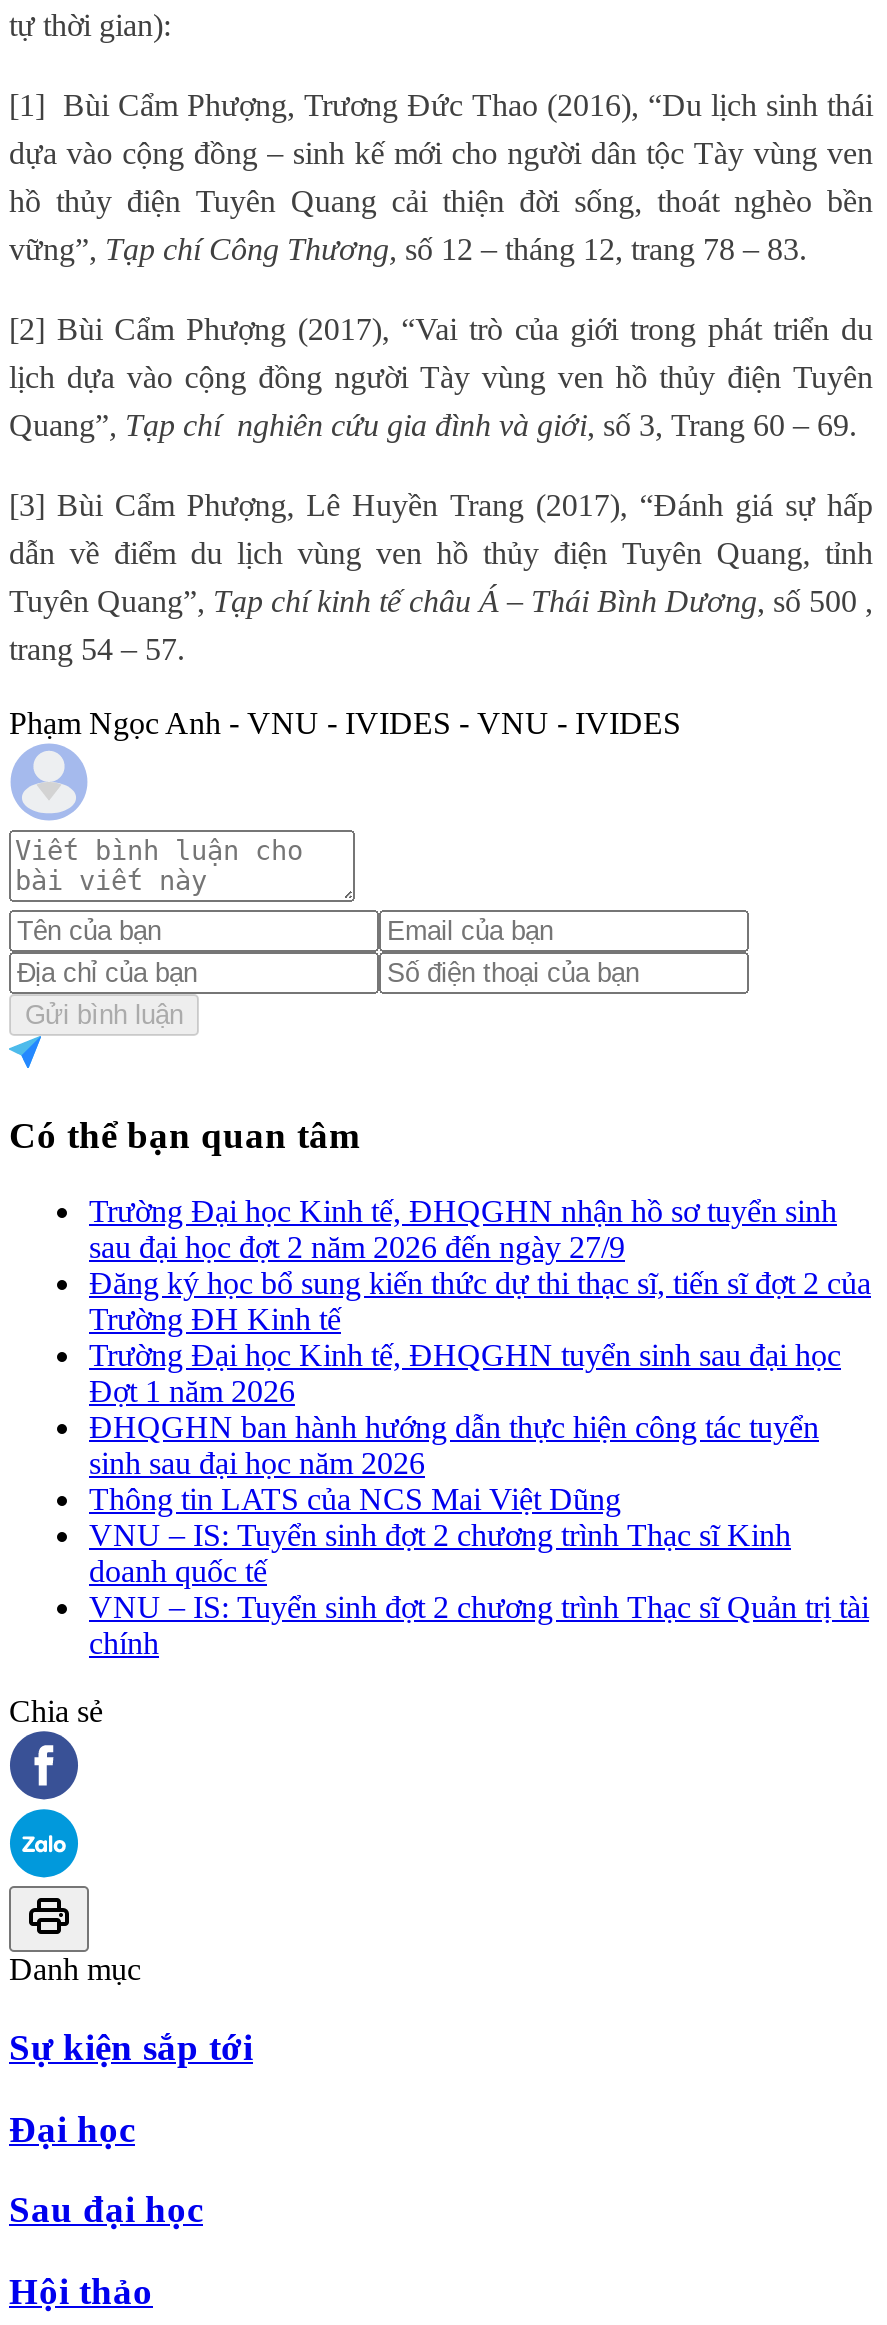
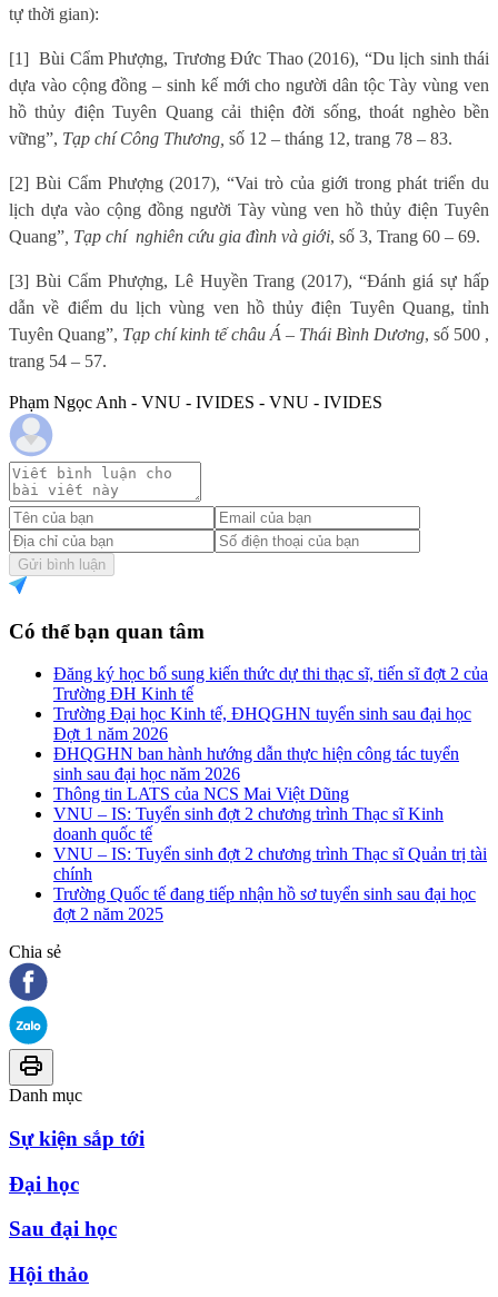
[89,1194,837,1264] Trường Đại học Kinh tế, ĐHQGHN nhận hồ sơ tuyển sinh | sau đại học đợt 2 năm 2026 đến ngày 27/9 -> none
moved [89,1266,871,1660] -> [53,664,488,883]: Đăng ký học bổ sung kiến thức dự thi thạc sĩ, tiến sĩ đợt 2 của | Trường ĐH Kinh tế | Trường Đại học Kinh tế, ĐHQGHN tuyển sinh sau đại học | ... | VNU – IS: Tuyển sinh đợt 2 chương trình Thạc sĩ Quản trị tài | chính
none -> [53,885,476,923] Trường Quốc tế đang tiếp nhận hồ sơ tuyển sinh sau đại học | đợt 2 năm 2025

